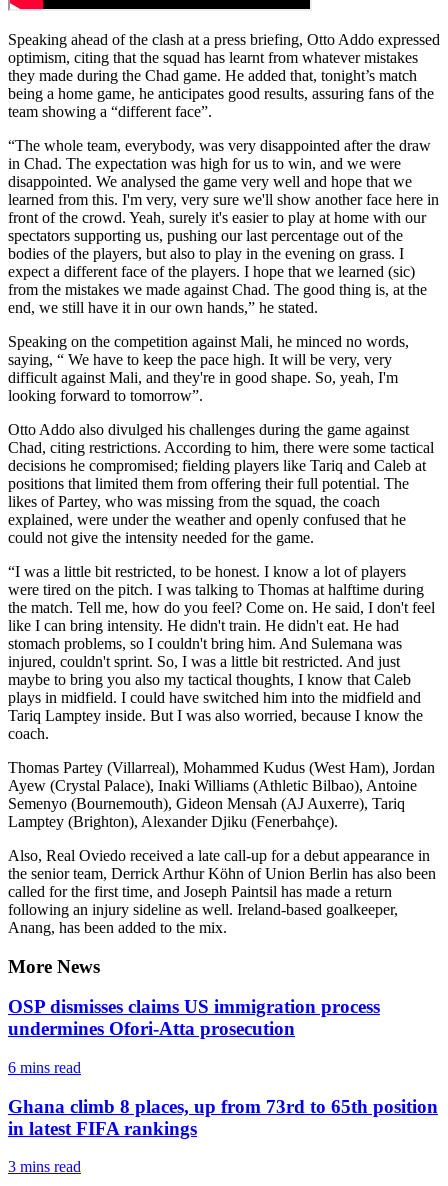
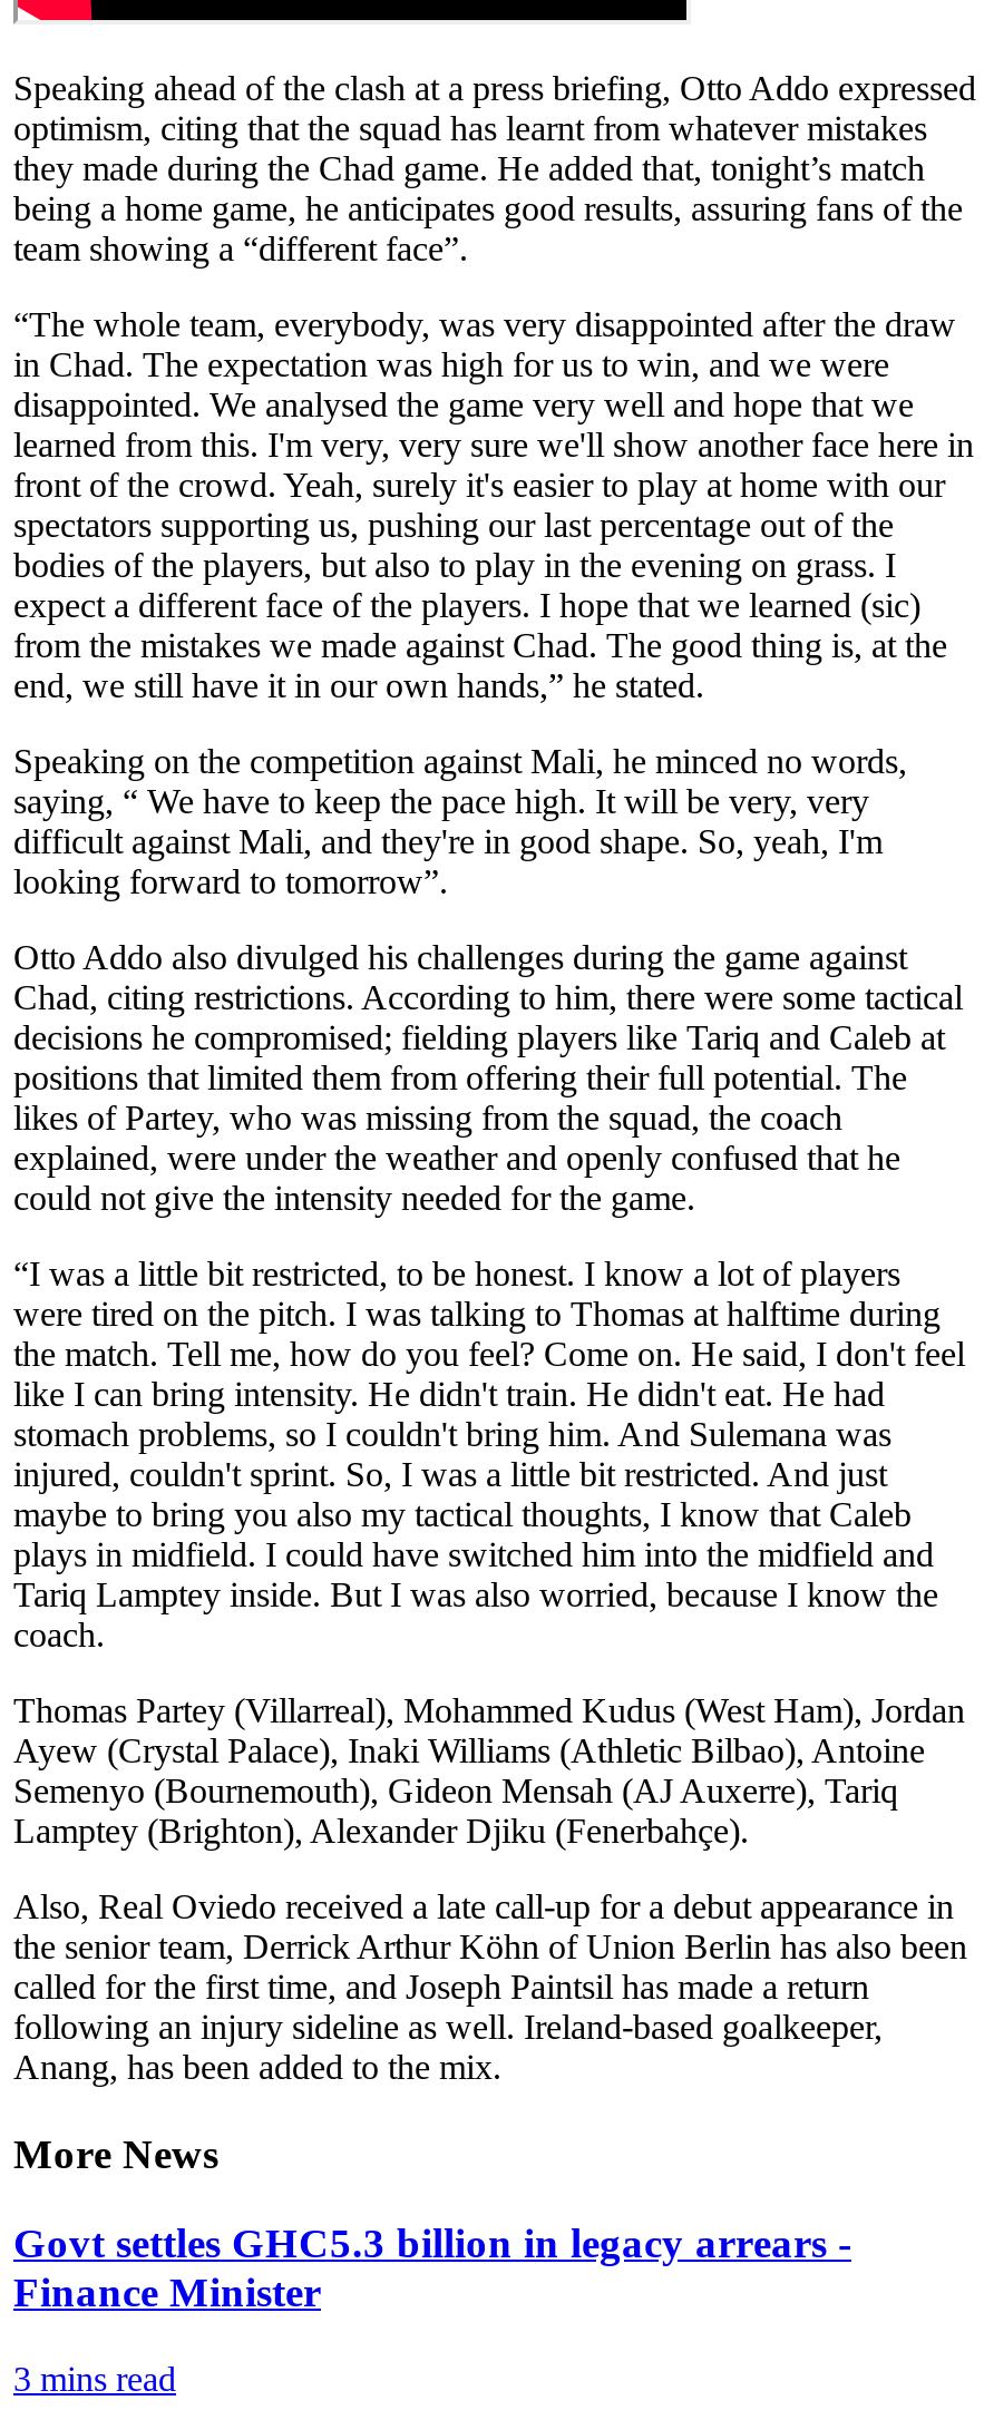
[8,996,438,1139] OSP dismisses claims US immigration process | undermines Ofori-Atta prosecution | 6 mins read | Ghana climb 8 places, up from 73rd to 65th position | in latest FIFA rankings -> [13,2220,851,2316] Govt settles GHC5.3 billion in legacy arrears - | Finance Minister

